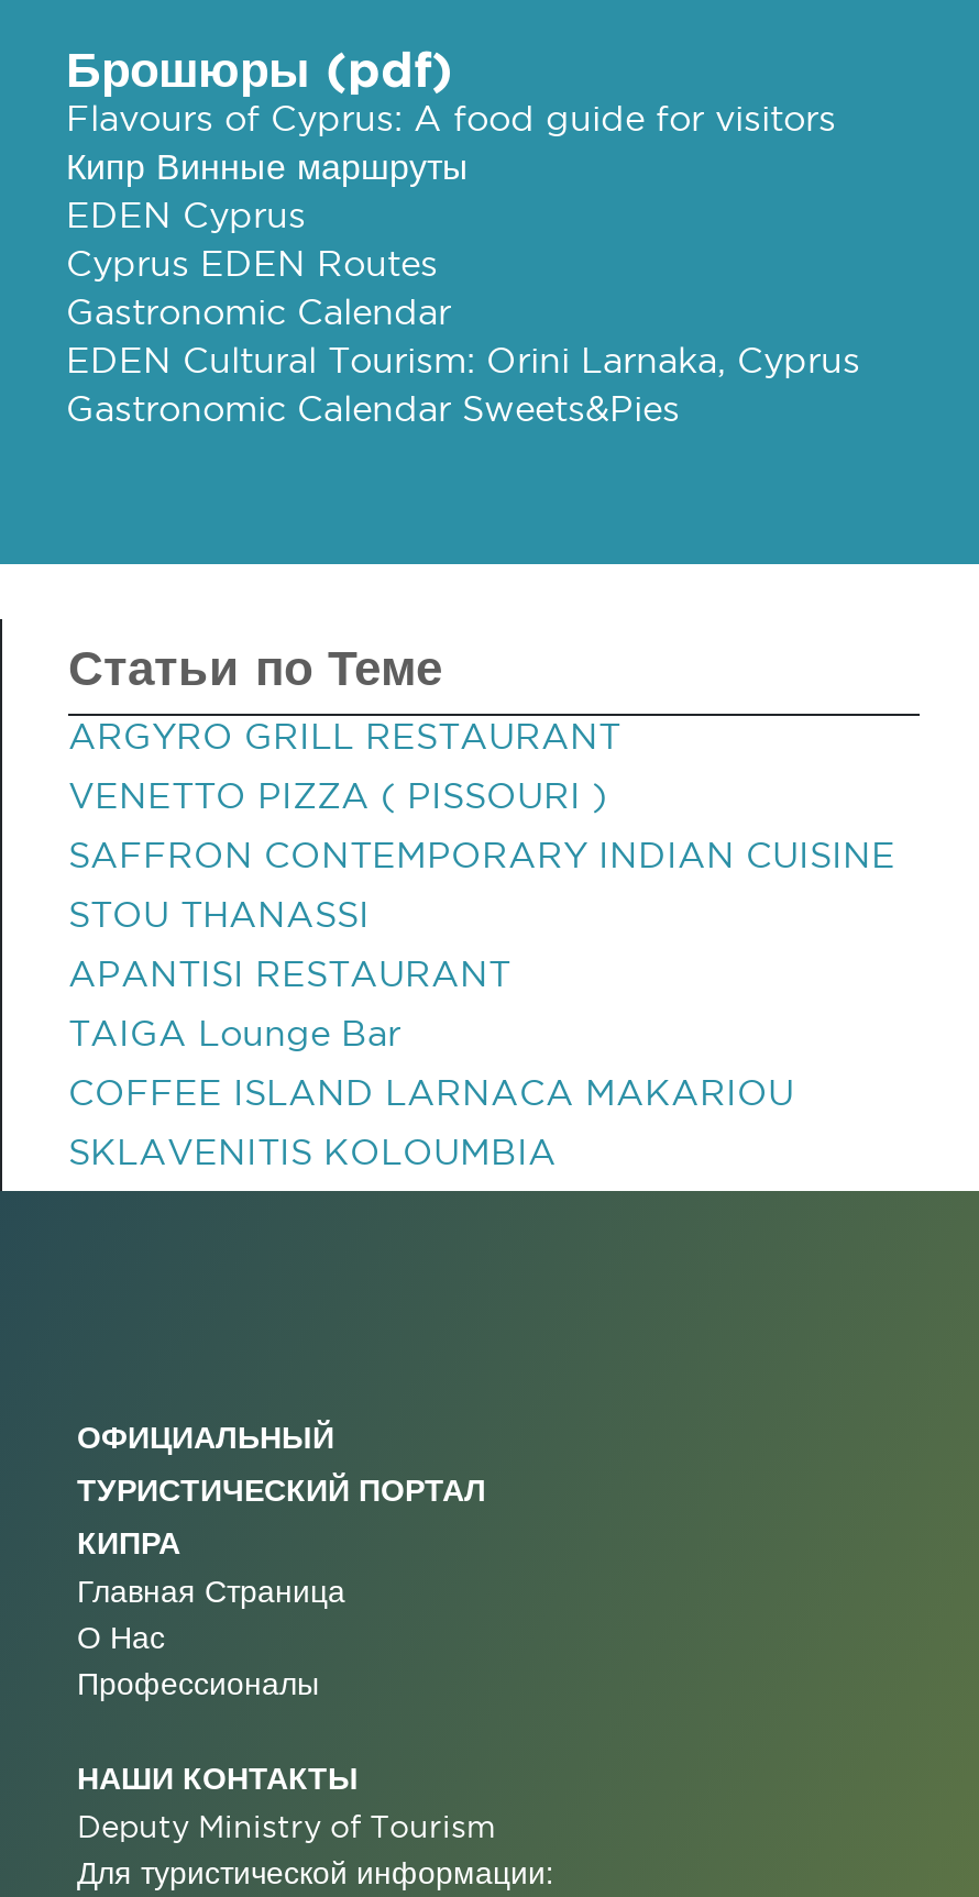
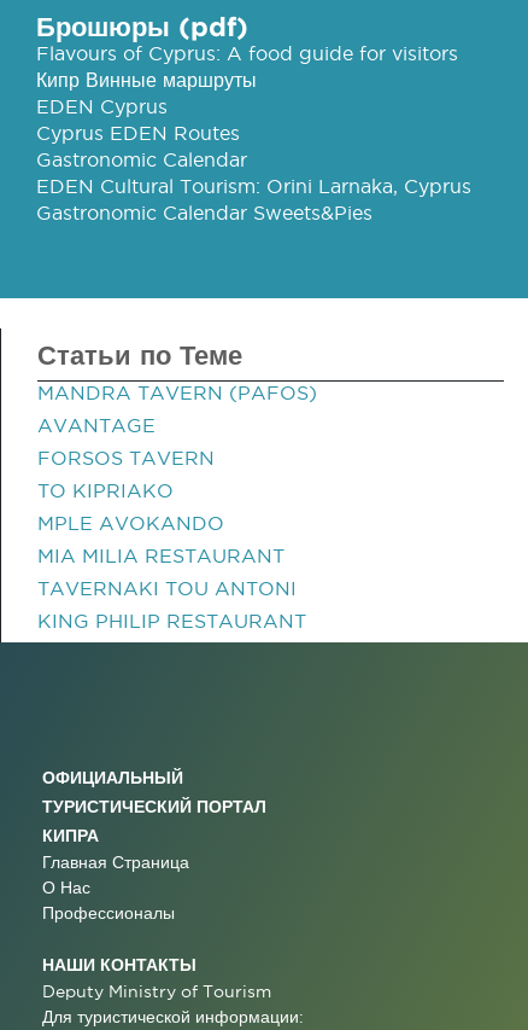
[68,716,620,756] ARGYRO GRILL RESTAURANT -> [37,382,317,403] MANDRA TAVERN (PAFOS)
[68,775,607,815] VENETTO PIZZA ( PISSOURI ) -> [37,414,156,436] AVANTAGE
[68,835,895,874] SAFFRON CONTEMPORARY INDIAN CUISINE -> [37,447,215,469] FORSOS TAVERN
[68,894,370,934] STOU THANASSI -> [37,479,174,501] TO KIPRIAKO
[68,953,510,993] APANTISI RESTAURANT -> [37,512,224,534] MPLE AVOKANDO
[68,1013,400,1052] TAIGA Lounge Bar -> [37,545,284,566] MIA MILIA RESTAURANT
[68,1072,794,1112] COFFEE ISLAND LARNACA MAKARIOU -> [37,577,297,599] TAVERNAKI TOU ANTONI
[68,1132,557,1171] SKLAVENITIS KOLOUMBIA -> [37,610,306,632] KING PHILIP RESTAURANT

